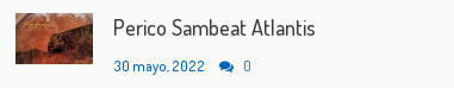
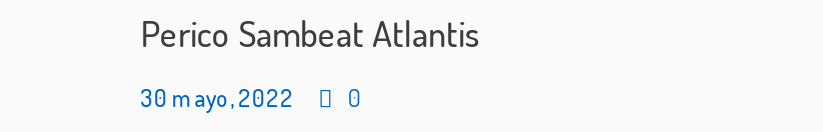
[14,12,94,65] [image] -> none

